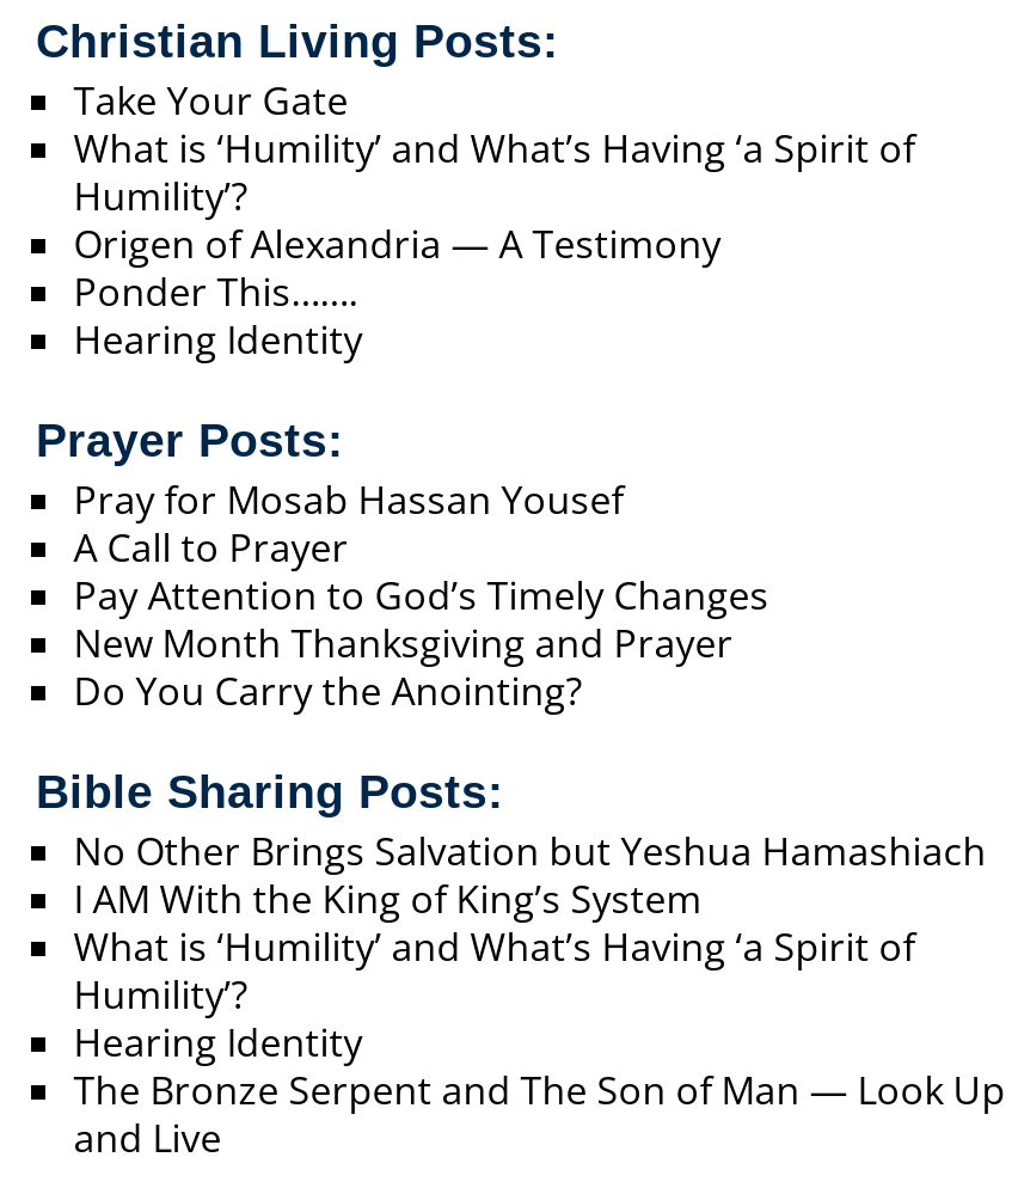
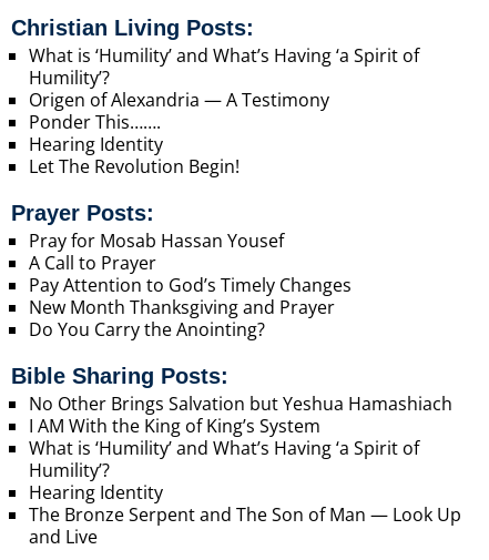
[74,73,348,126] Take Your Gate -> none
moved [74,121,915,365] -> [29,43,419,156]: What is ‘Humility’ and What’s Having ‘a Spirit of | Humility’? | Origen of Alexandria — A Testimony | Ponder This……. | Hearing Identity
none -> [29,154,239,178] Let The Revolution Begin!

